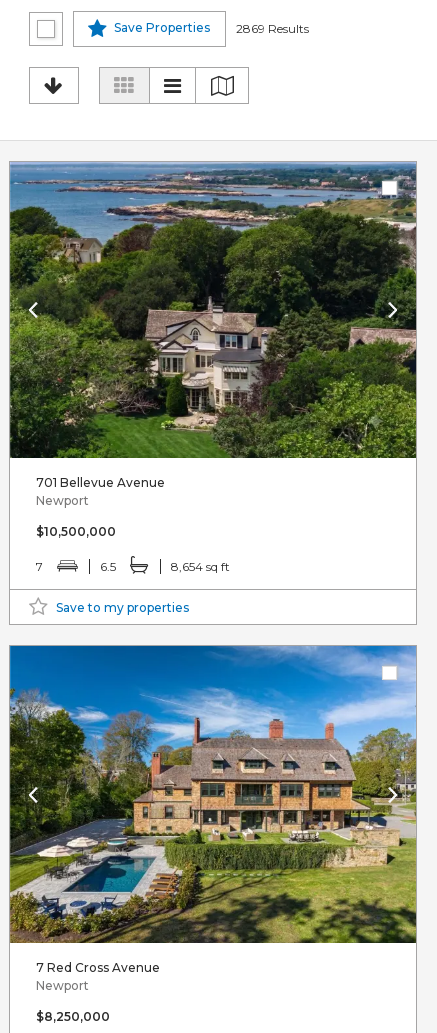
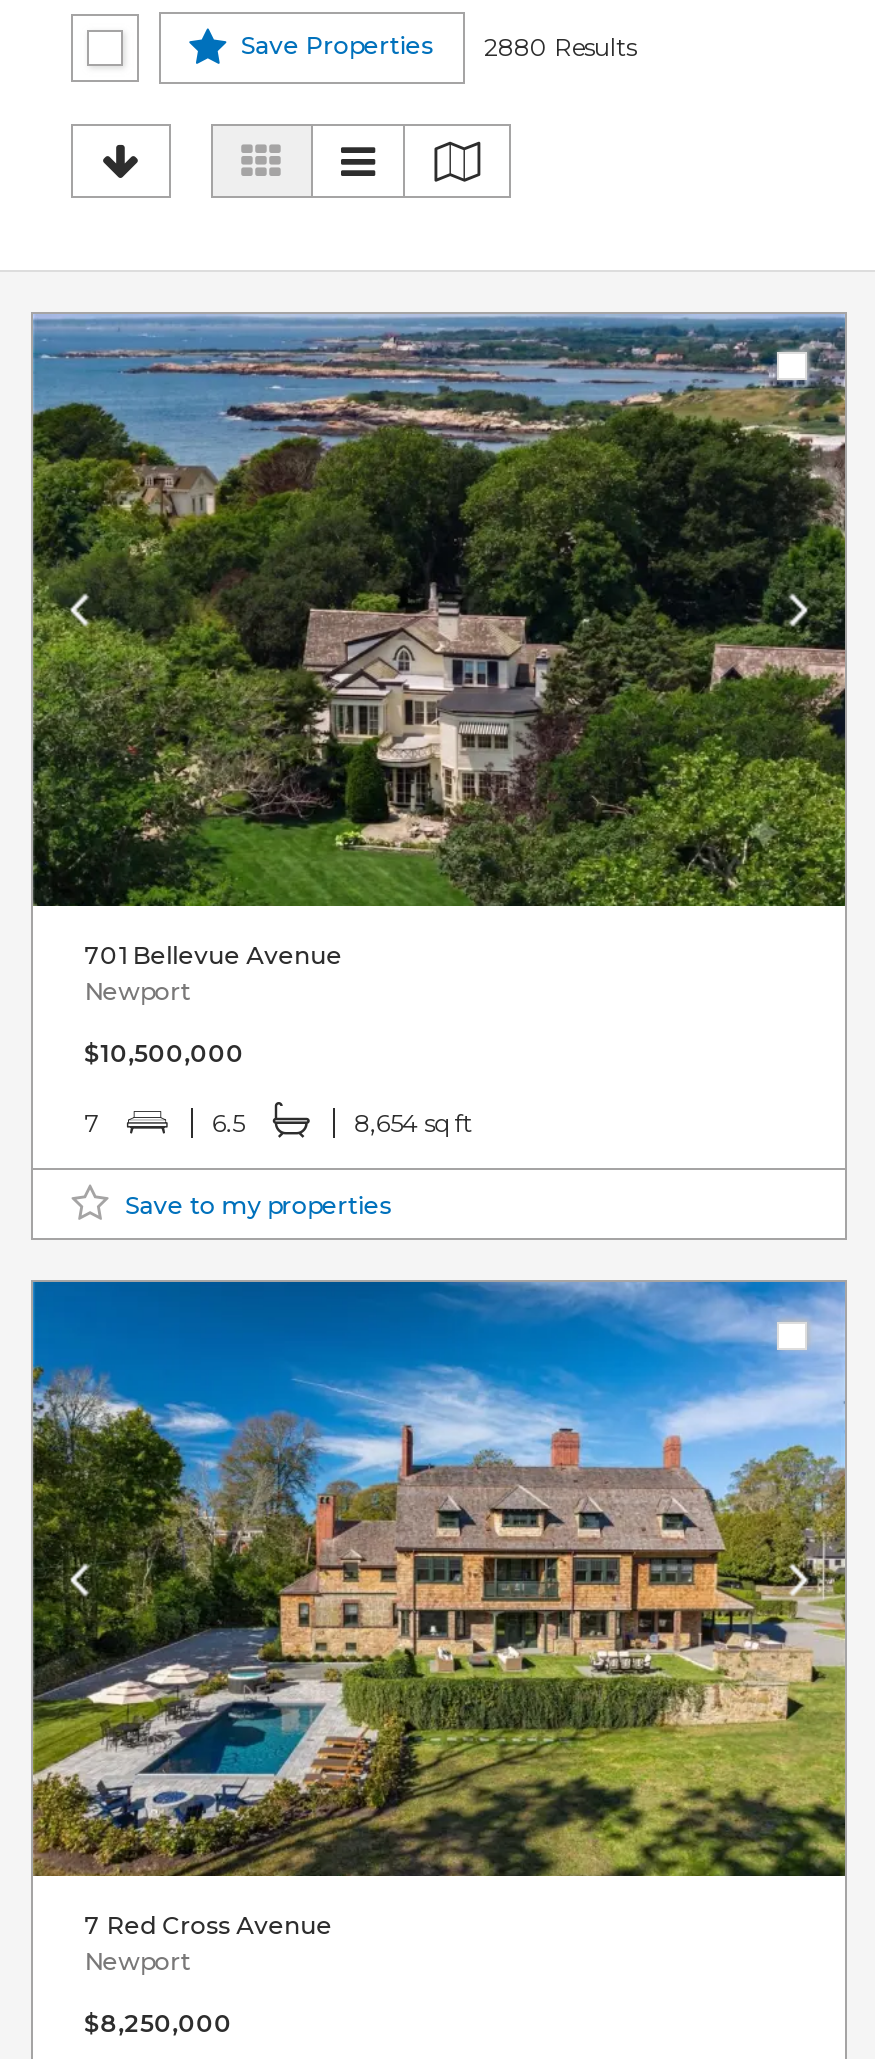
[114,20,308,36] Save Properties 2869 Results -> [241,31,636,62] Save Properties 2880 Results

